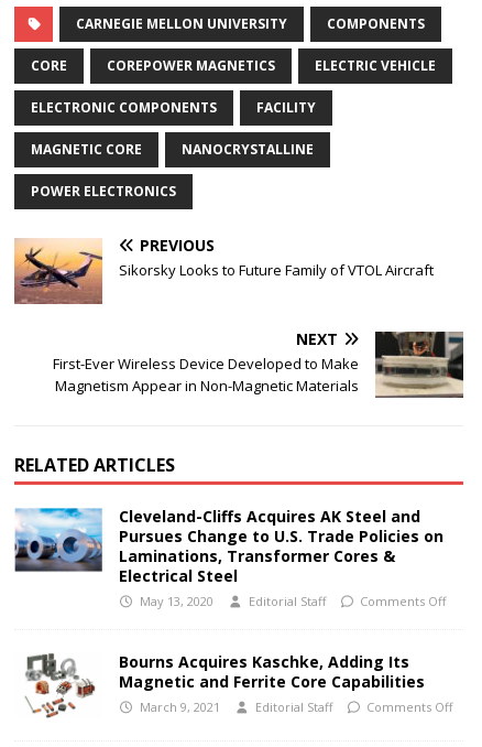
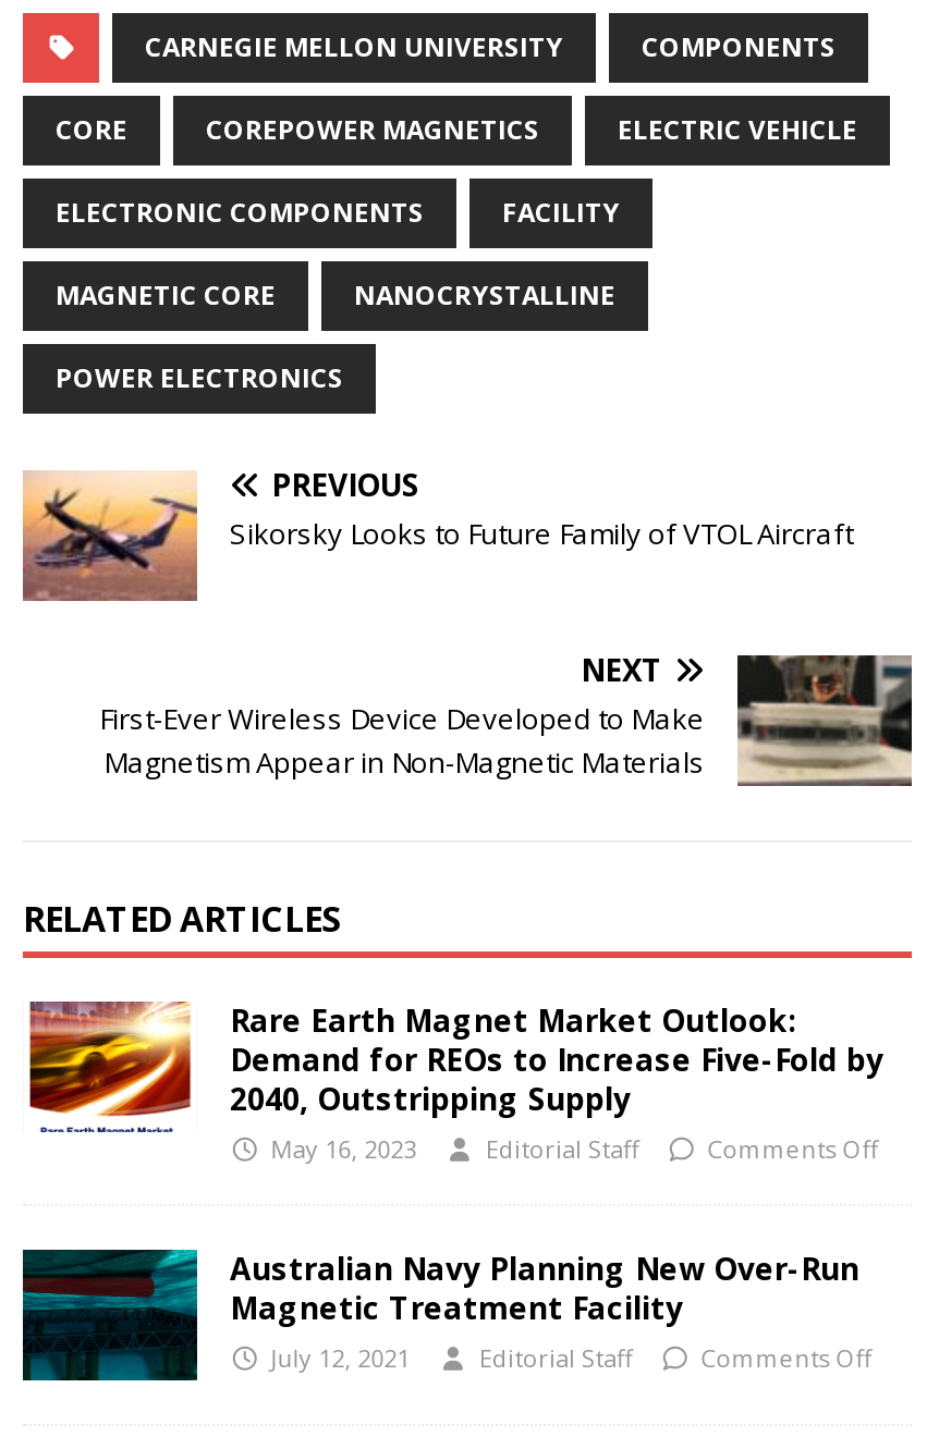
[13,506,443,609] [image] | Cleveland-Cliffs Acquires AK Steel and | Pursues Change to U.S. Trade Policies on | Laminations, Transformer Cores & | Electrical Steel | May 13, 2020 -> [25,999,883,1165] [image] | Rare Earth Magnet Market Outlook: | Demand for REOs to Increase Five-Fold by | 2040, Outstripping Supply | May 16, 2023
[14,651,425,718] [image] | Bourns Acquires Kaschke, Adding Its | Magnetic and Ferrite Core Capabilities | March 9, 2021 -> [21,1248,859,1383] [image] | Australian Navy Planning New Over-Run | Magnetic Treatment Facility | July 12, 2021

